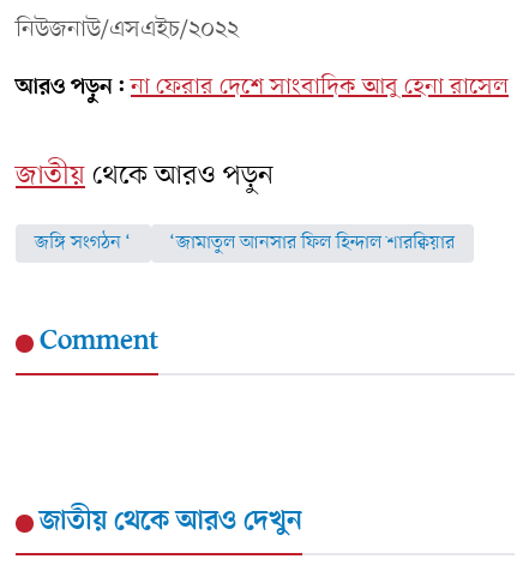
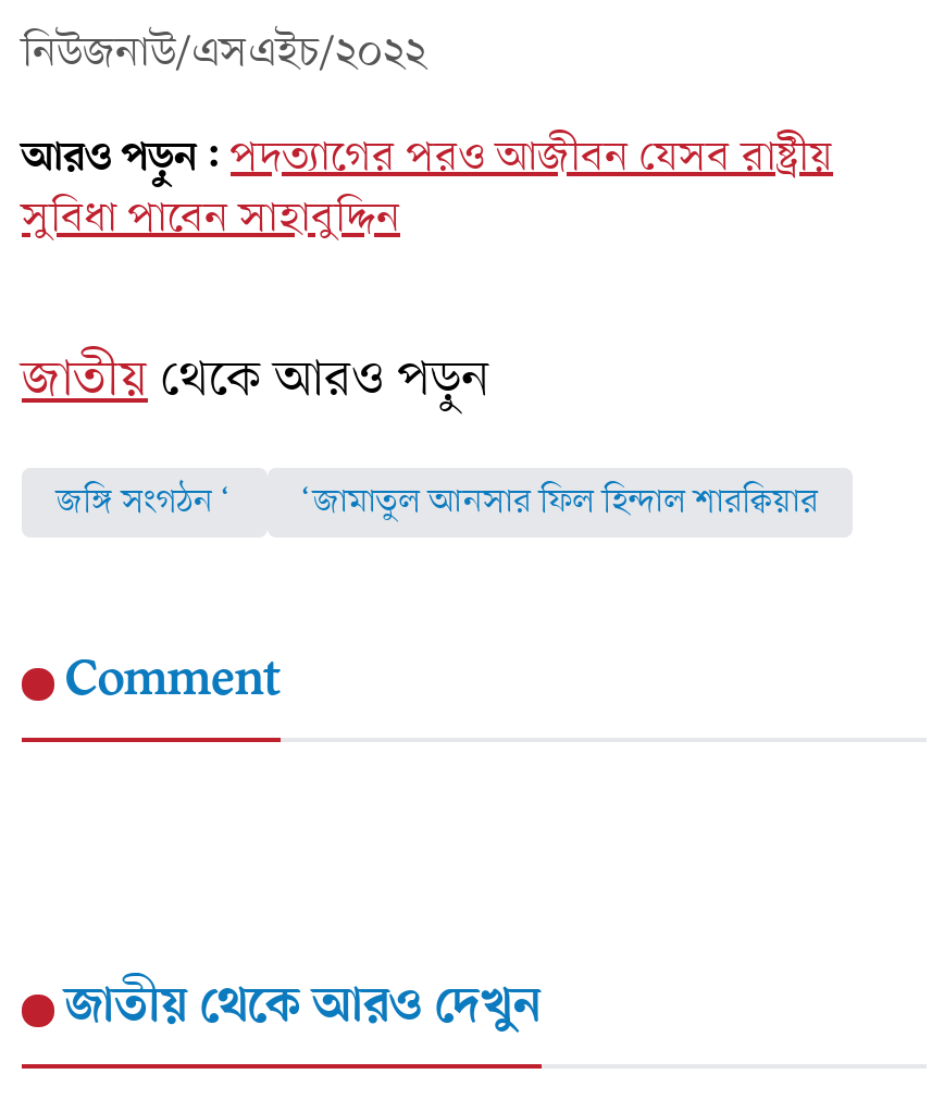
[16,72,509,103] আরও পড়ুন: না ফেরার দেশে সাংবাদিক আবু হেনা রাসেল -> [22,130,833,248] আরও পড়ুন: পদত্যাগের পরও আজীবন যেসব রাষ্ট্রীয় | সুবিধা পাবেন সাহাবুদ্দিন

